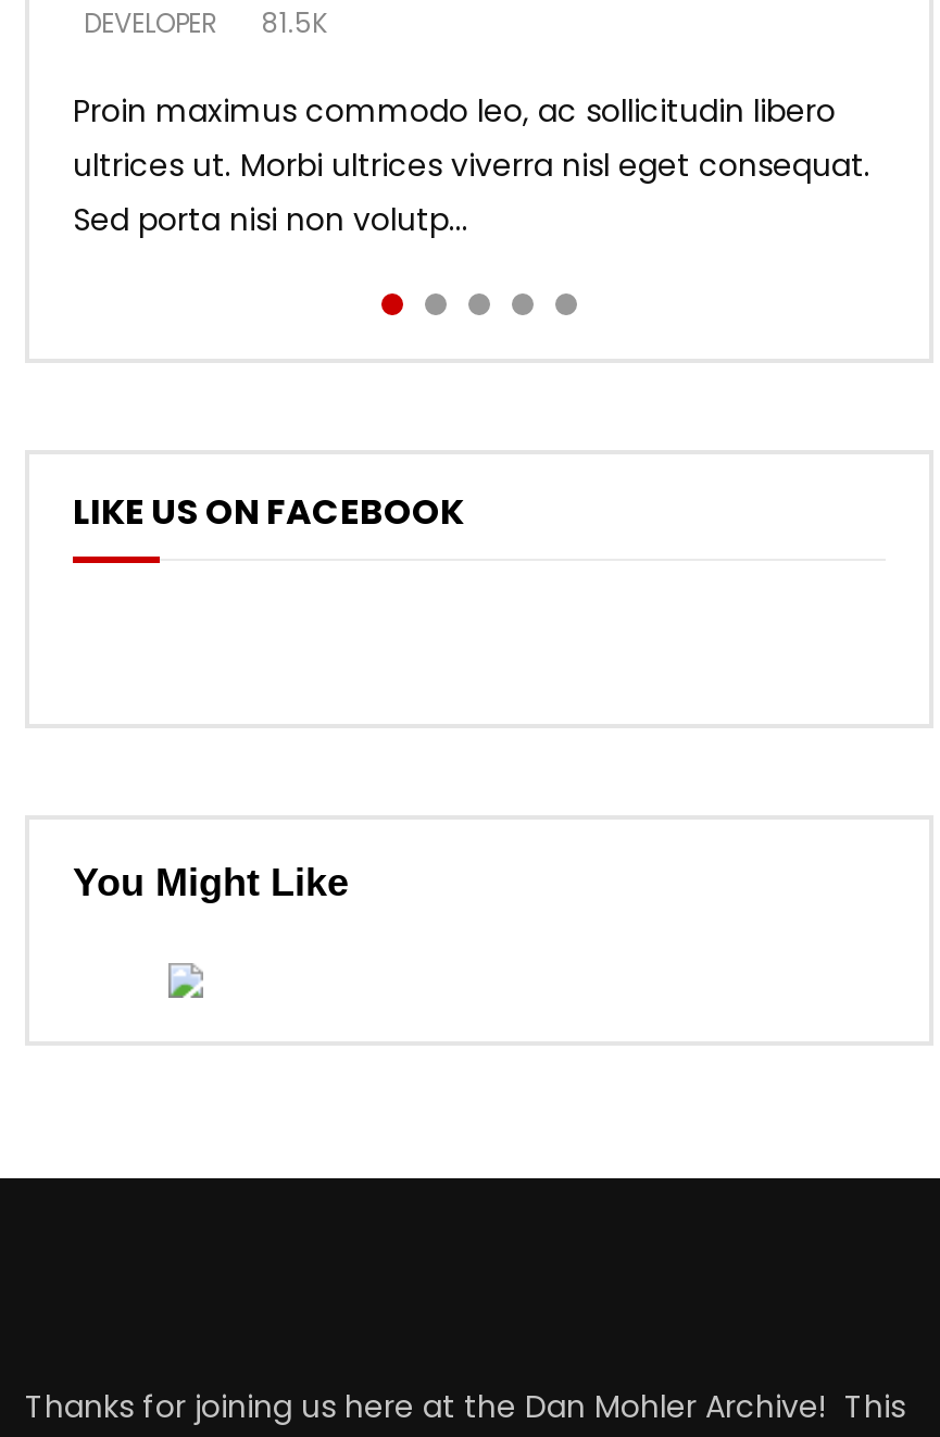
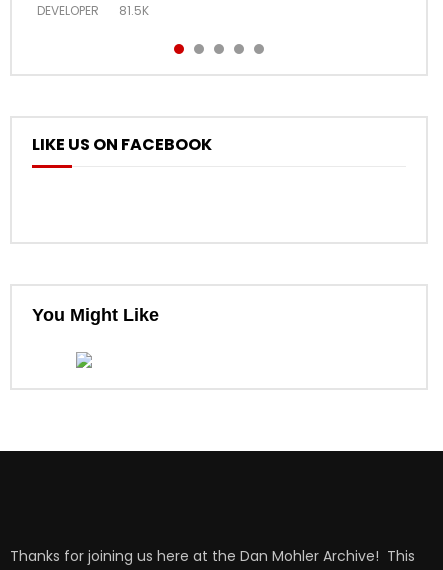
[73,90,870,242] Proin maximus commodo leo, ac sollicitudin libero | ultrices ut. Morbi ultrices viverra nisl eget consequat. | Sed porta nisi non volutp... -> none

